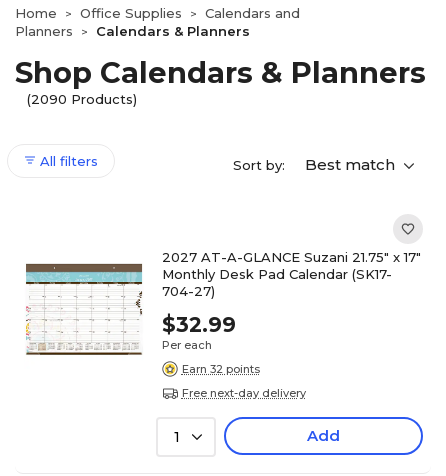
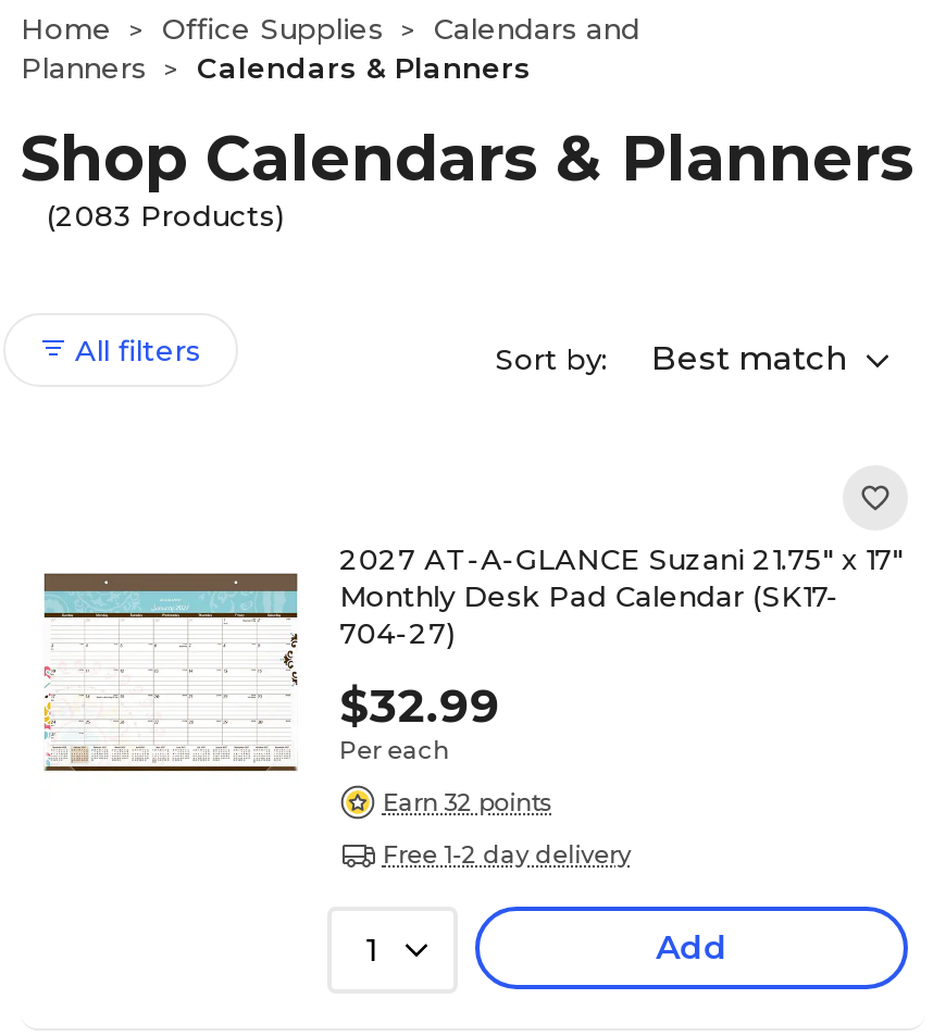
[23,91,137,107] (2090 Products) -> [38,198,284,233] (2083 Products)
[182,385,306,399] Free next-day delivery -> [383,838,631,869] Free 1-2 day delivery

